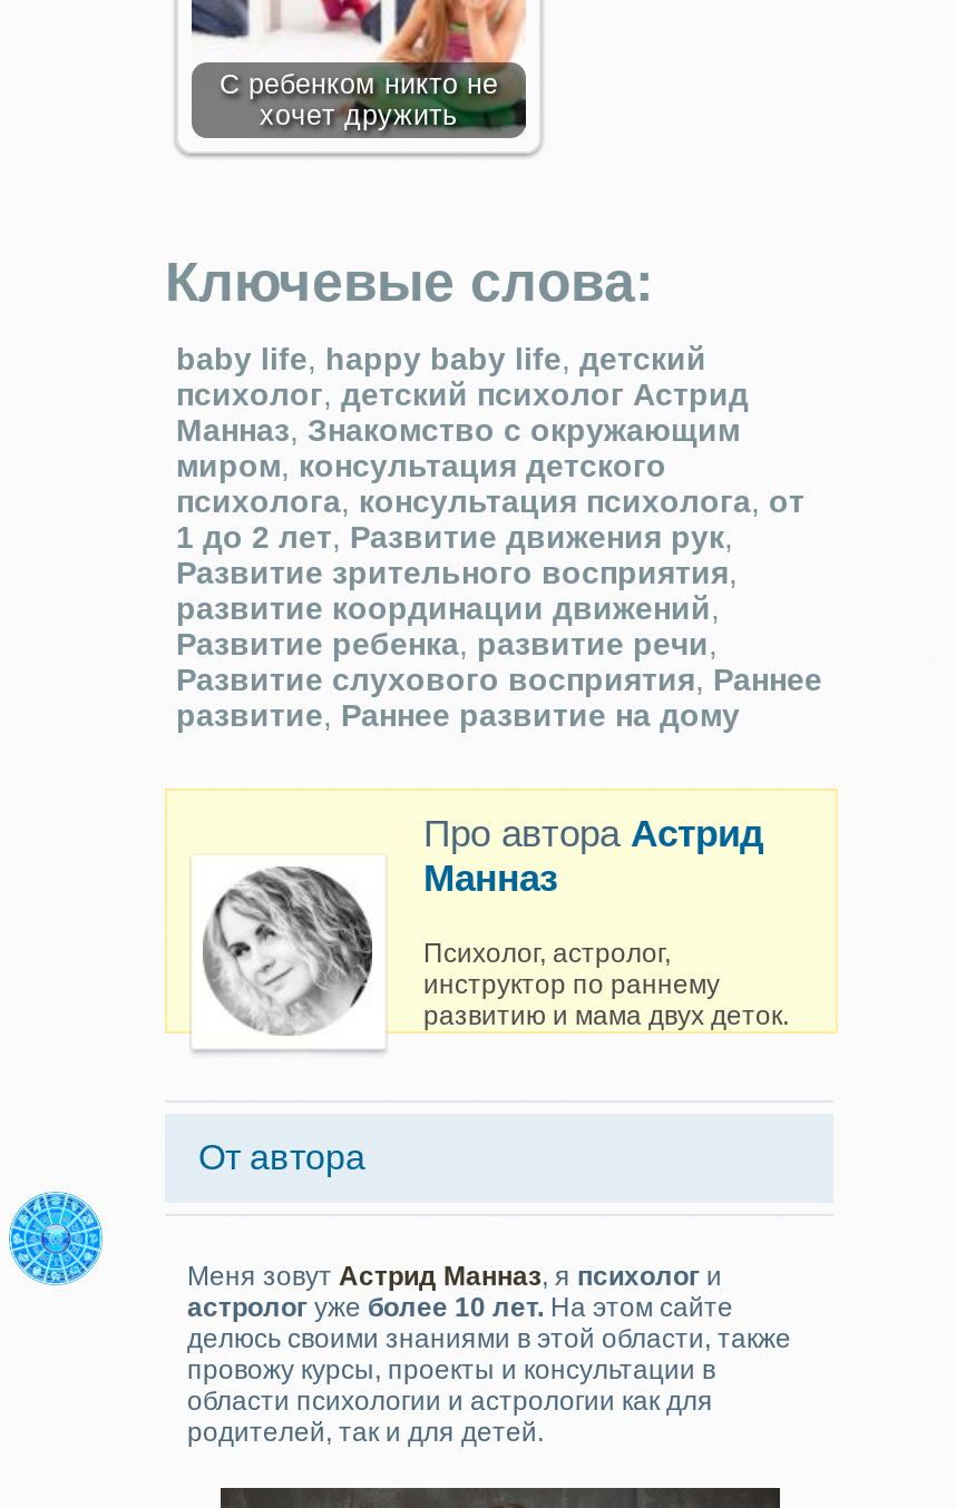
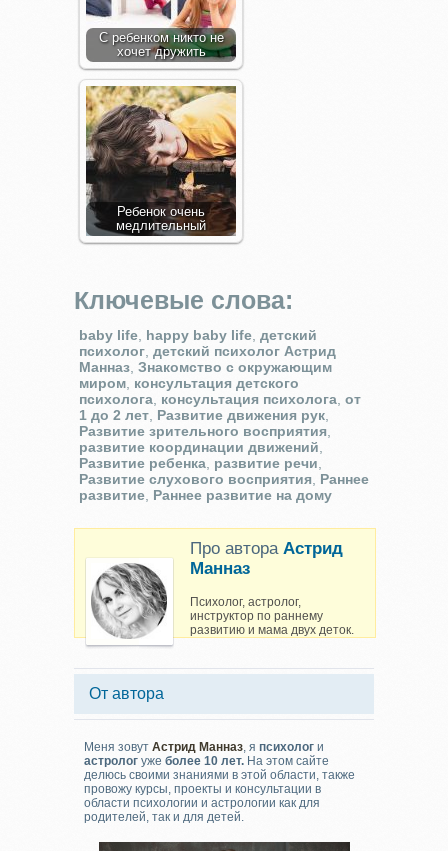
none -> [85,85,237,235] [image] | Ребенок очень | медлительный
[7,1189,105,1287] [image] -> none

